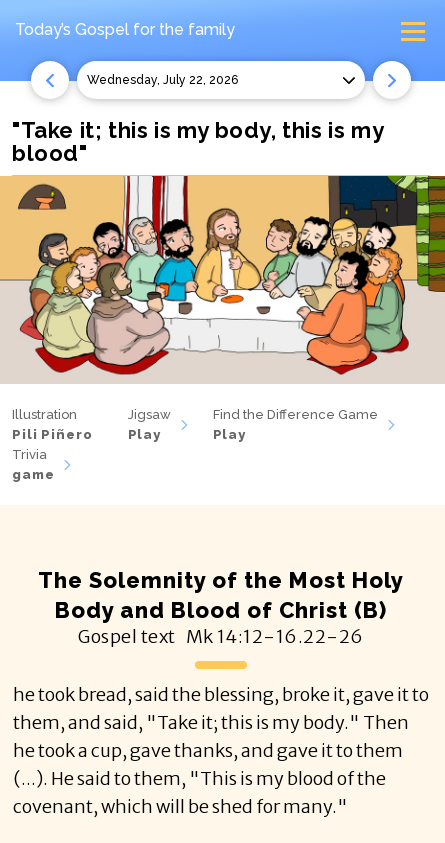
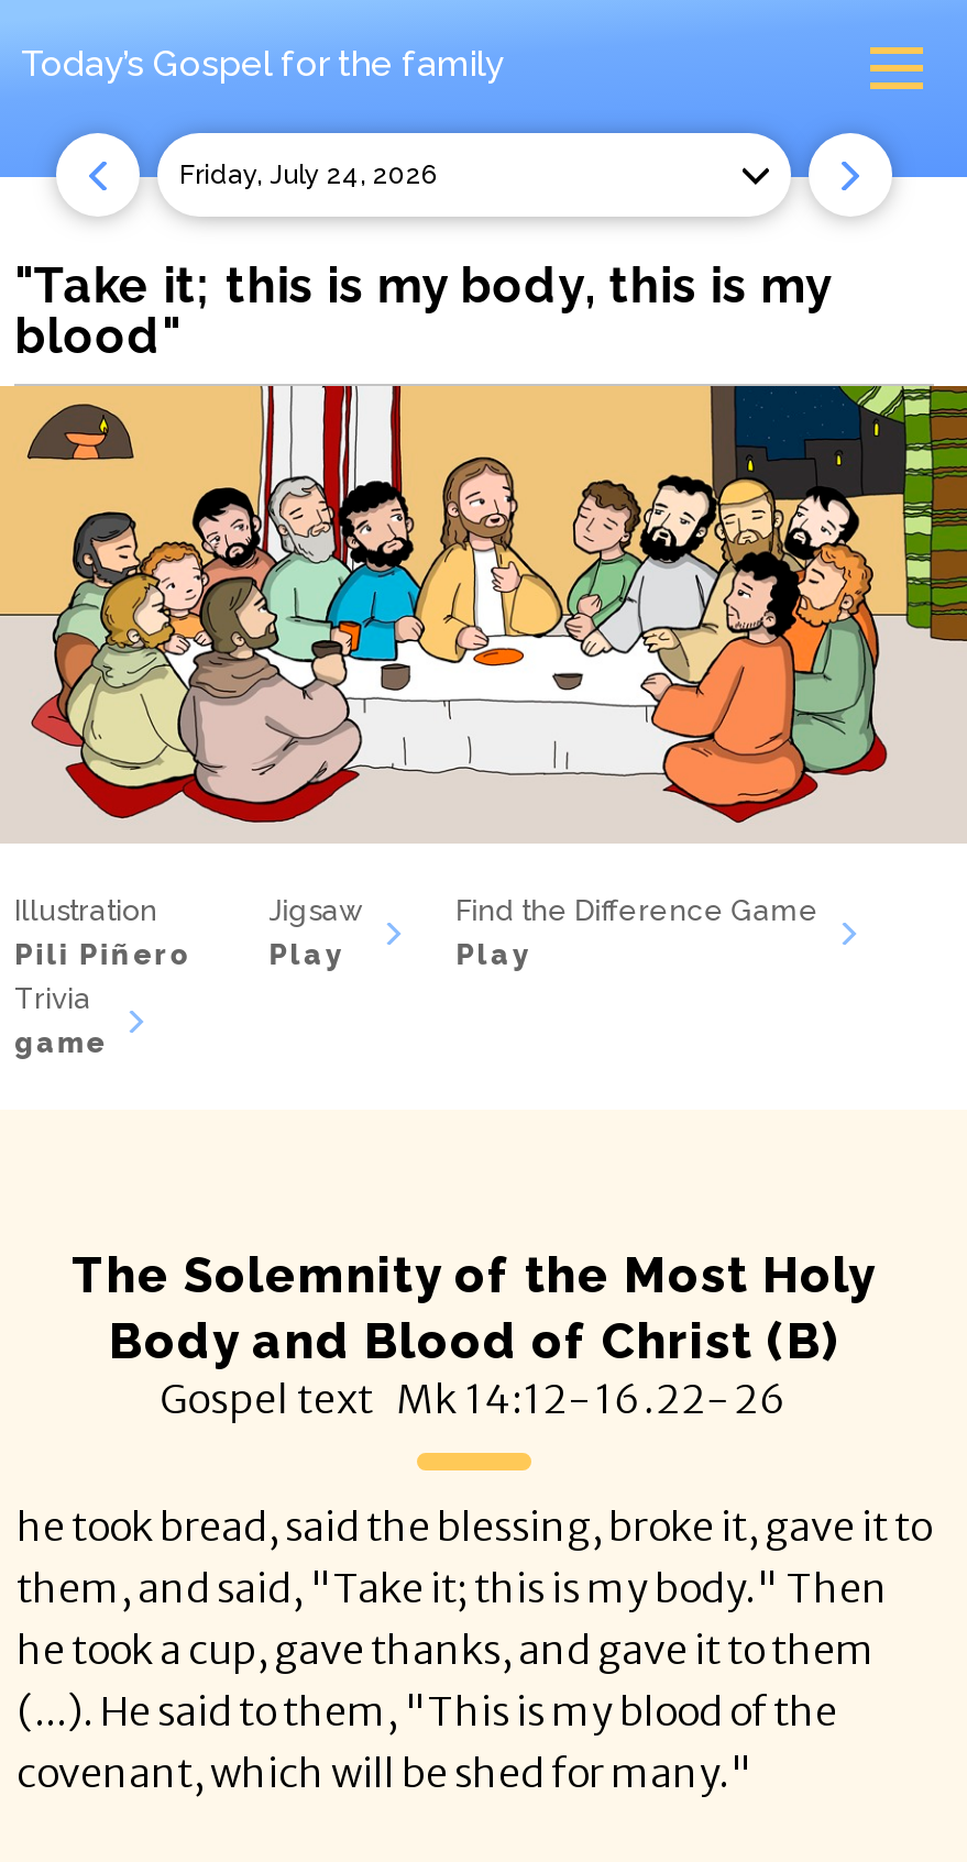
[99,73,238,87] Wednesday, July 22, 2026 -> [195,159,437,190] Friday, July 24, 2026

